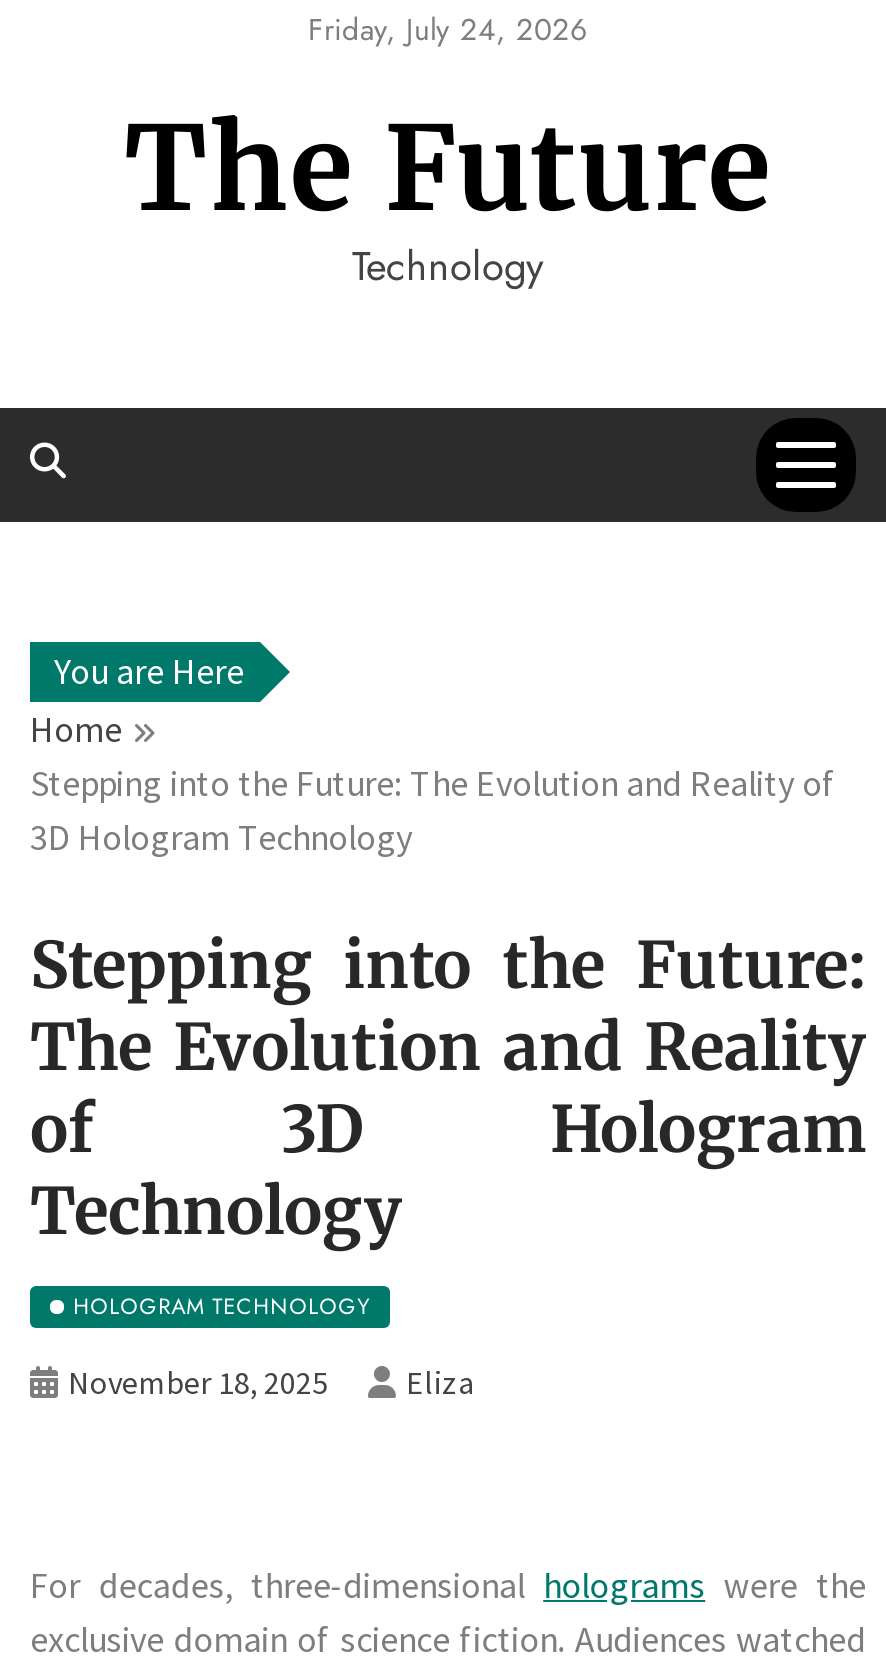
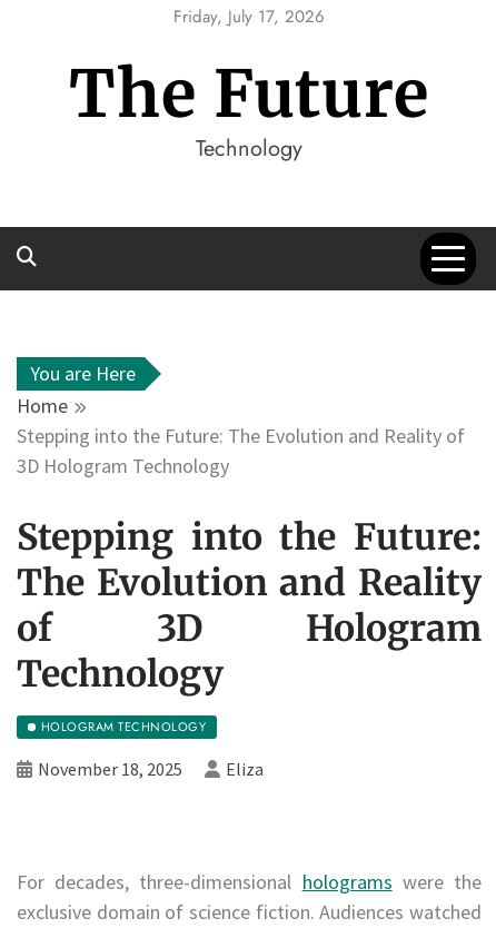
[308,8,588,52] Friday, July 24, 2026 -> [173,4,325,29] Friday, July 17, 2026

